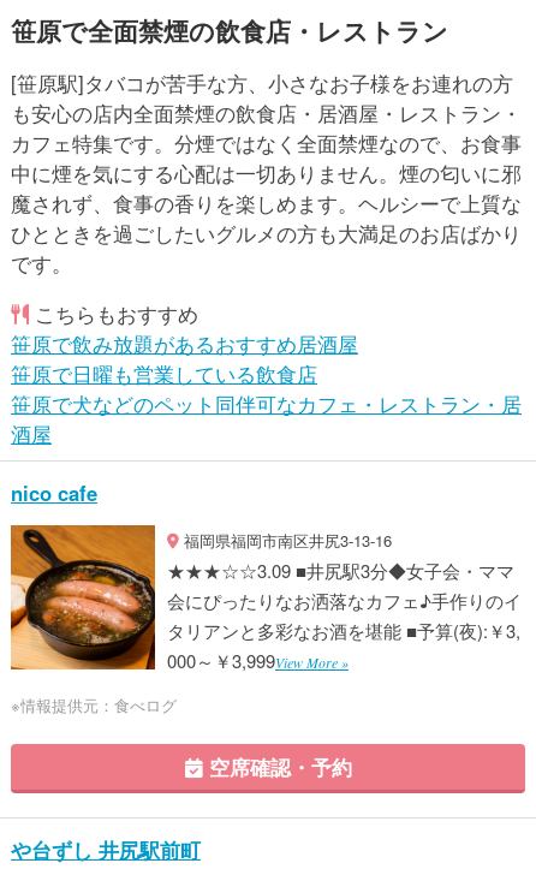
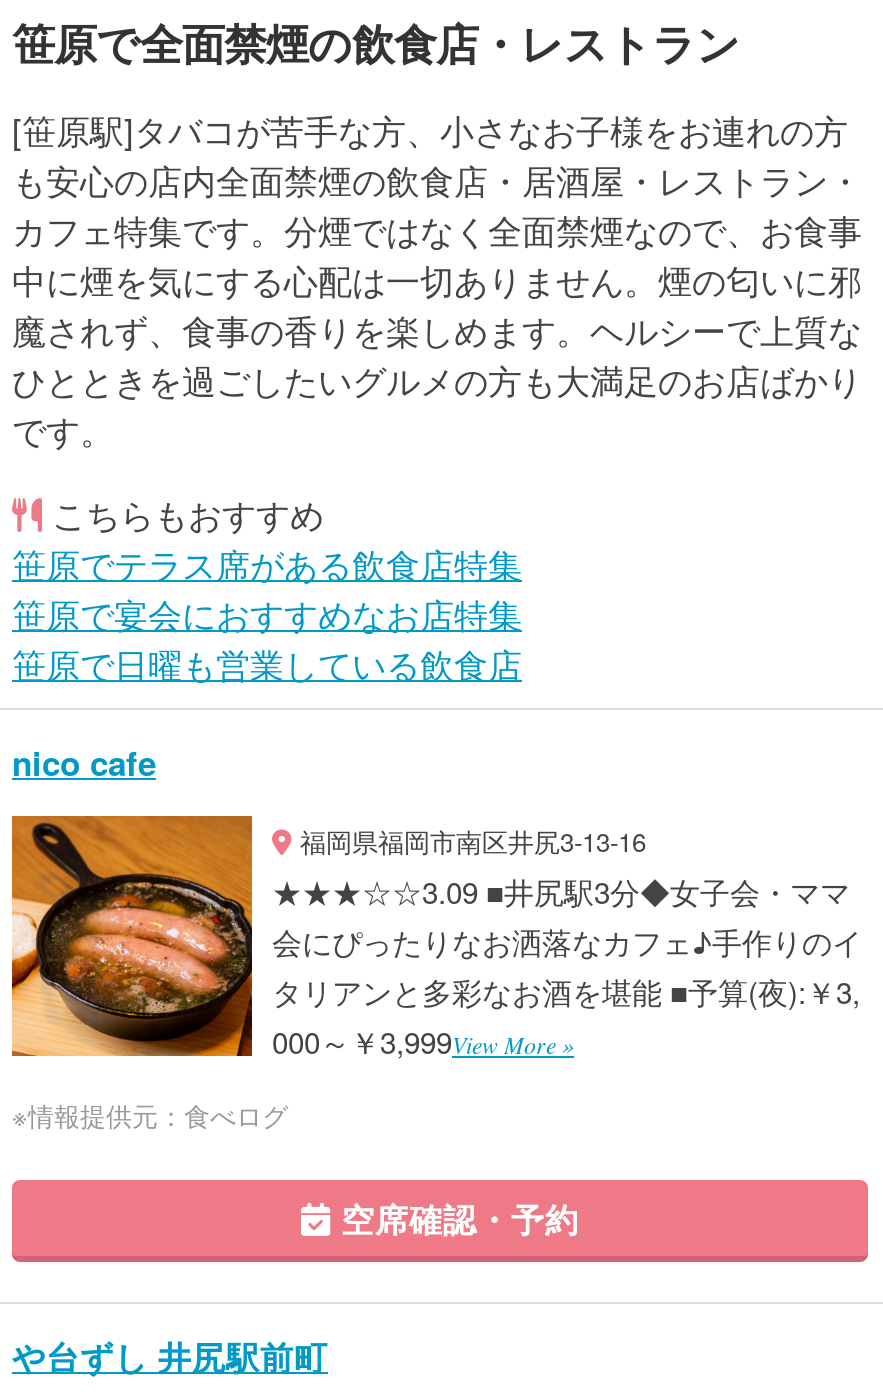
[11,328,358,358] 笹原で飲み放題があるおすすめ居酒屋 -> [12,538,522,638] 笹原でテラス席がある飲食店特集 | 笹原で宴会におすすめなお店特集
moved [11,358,317,388] -> [12,638,522,688]: 笹原で日曜も営業している飲食店
[11,388,522,449] 笹原で犬などのペット同伴可なカフェ・レストラン・居 | 酒屋 -> none

